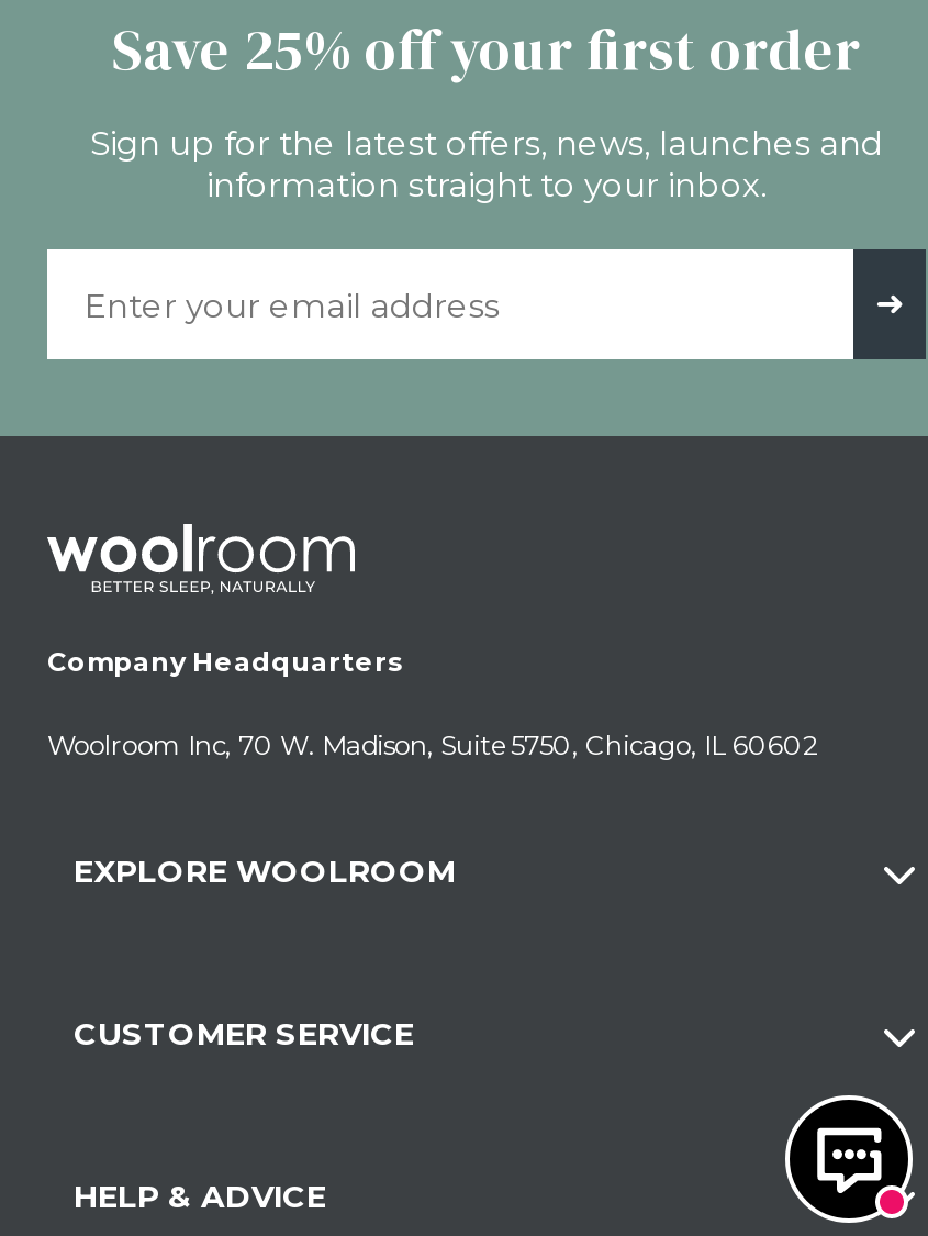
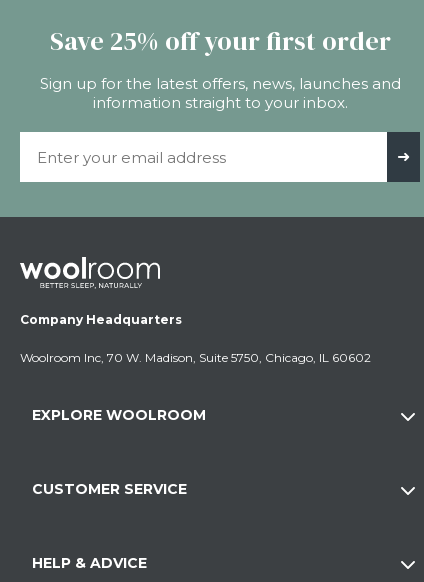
[783,1093,915,1225] [image] -> none

